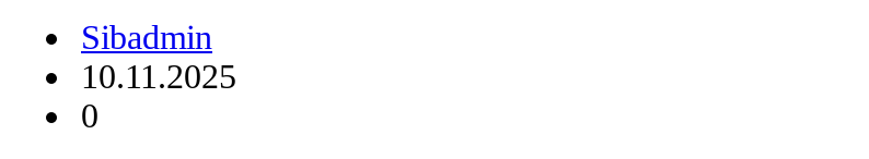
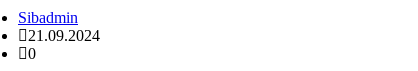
[81,59,236,96] 10.11.2025 -> [28,27,100,44] 21.09.2024

